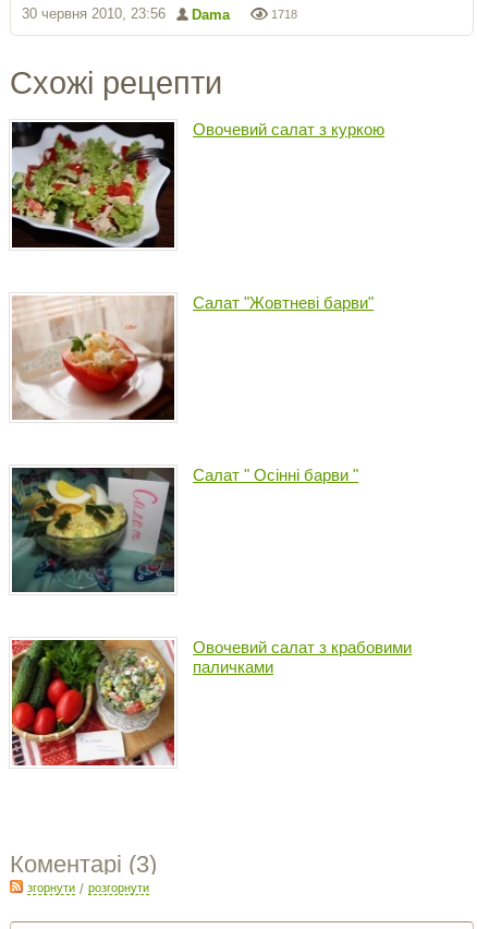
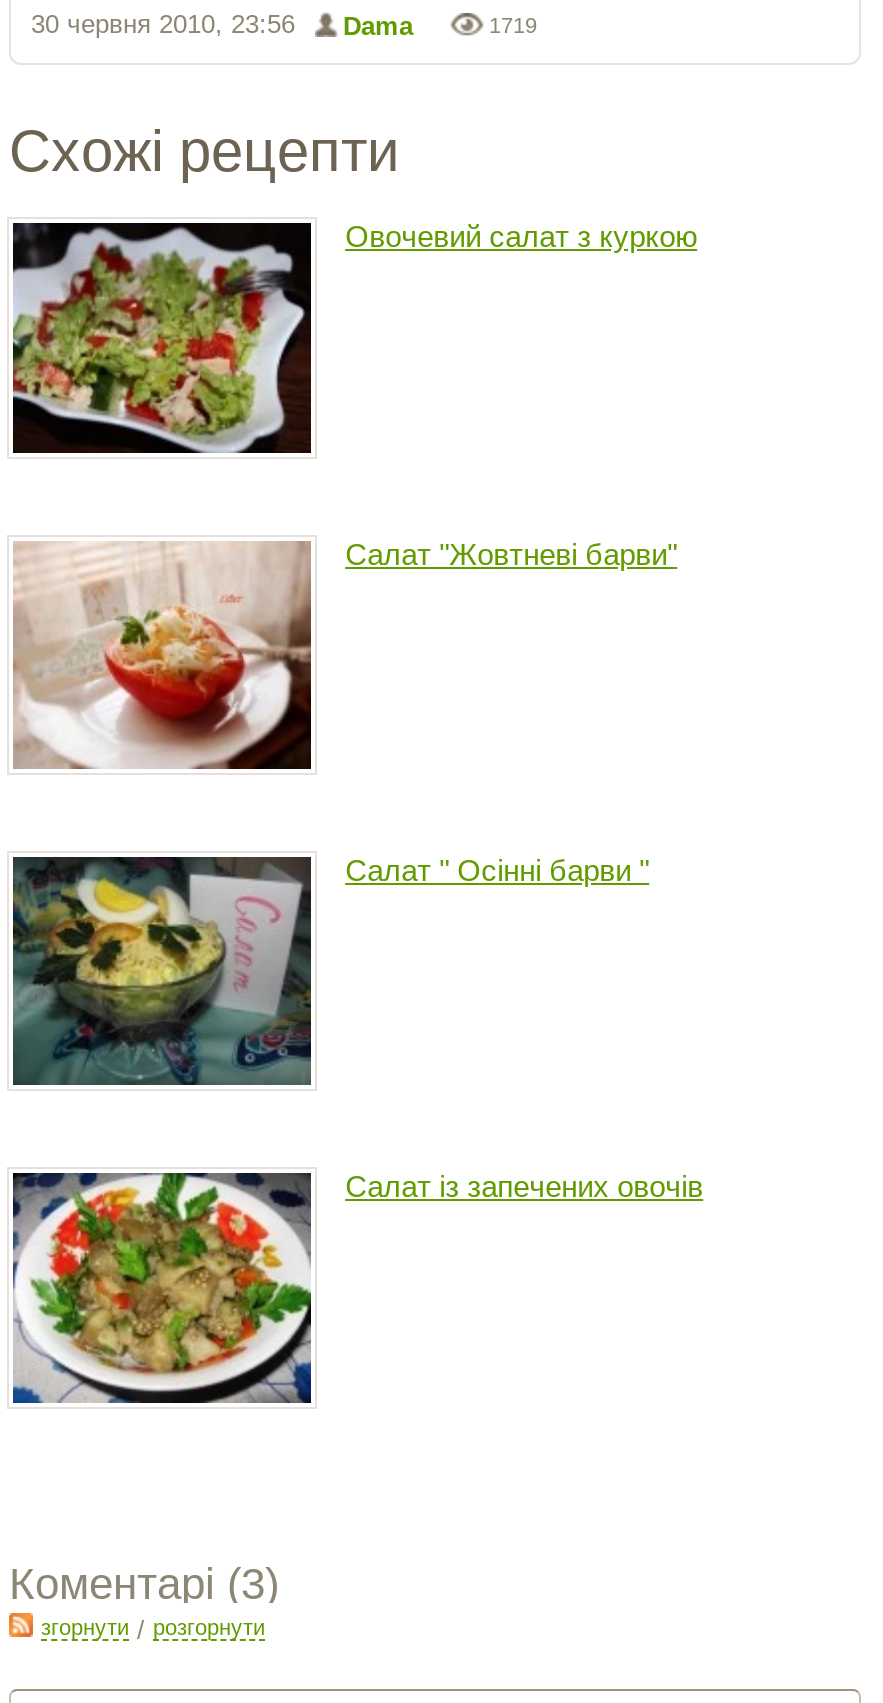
[271,8,297,21] 1718 -> [489,14,537,38] 1719
[11,638,412,767] [image] | Овочевий салат з крабовими | паличками -> [11,1169,703,1405] [image] | Салат із запечених овочів

